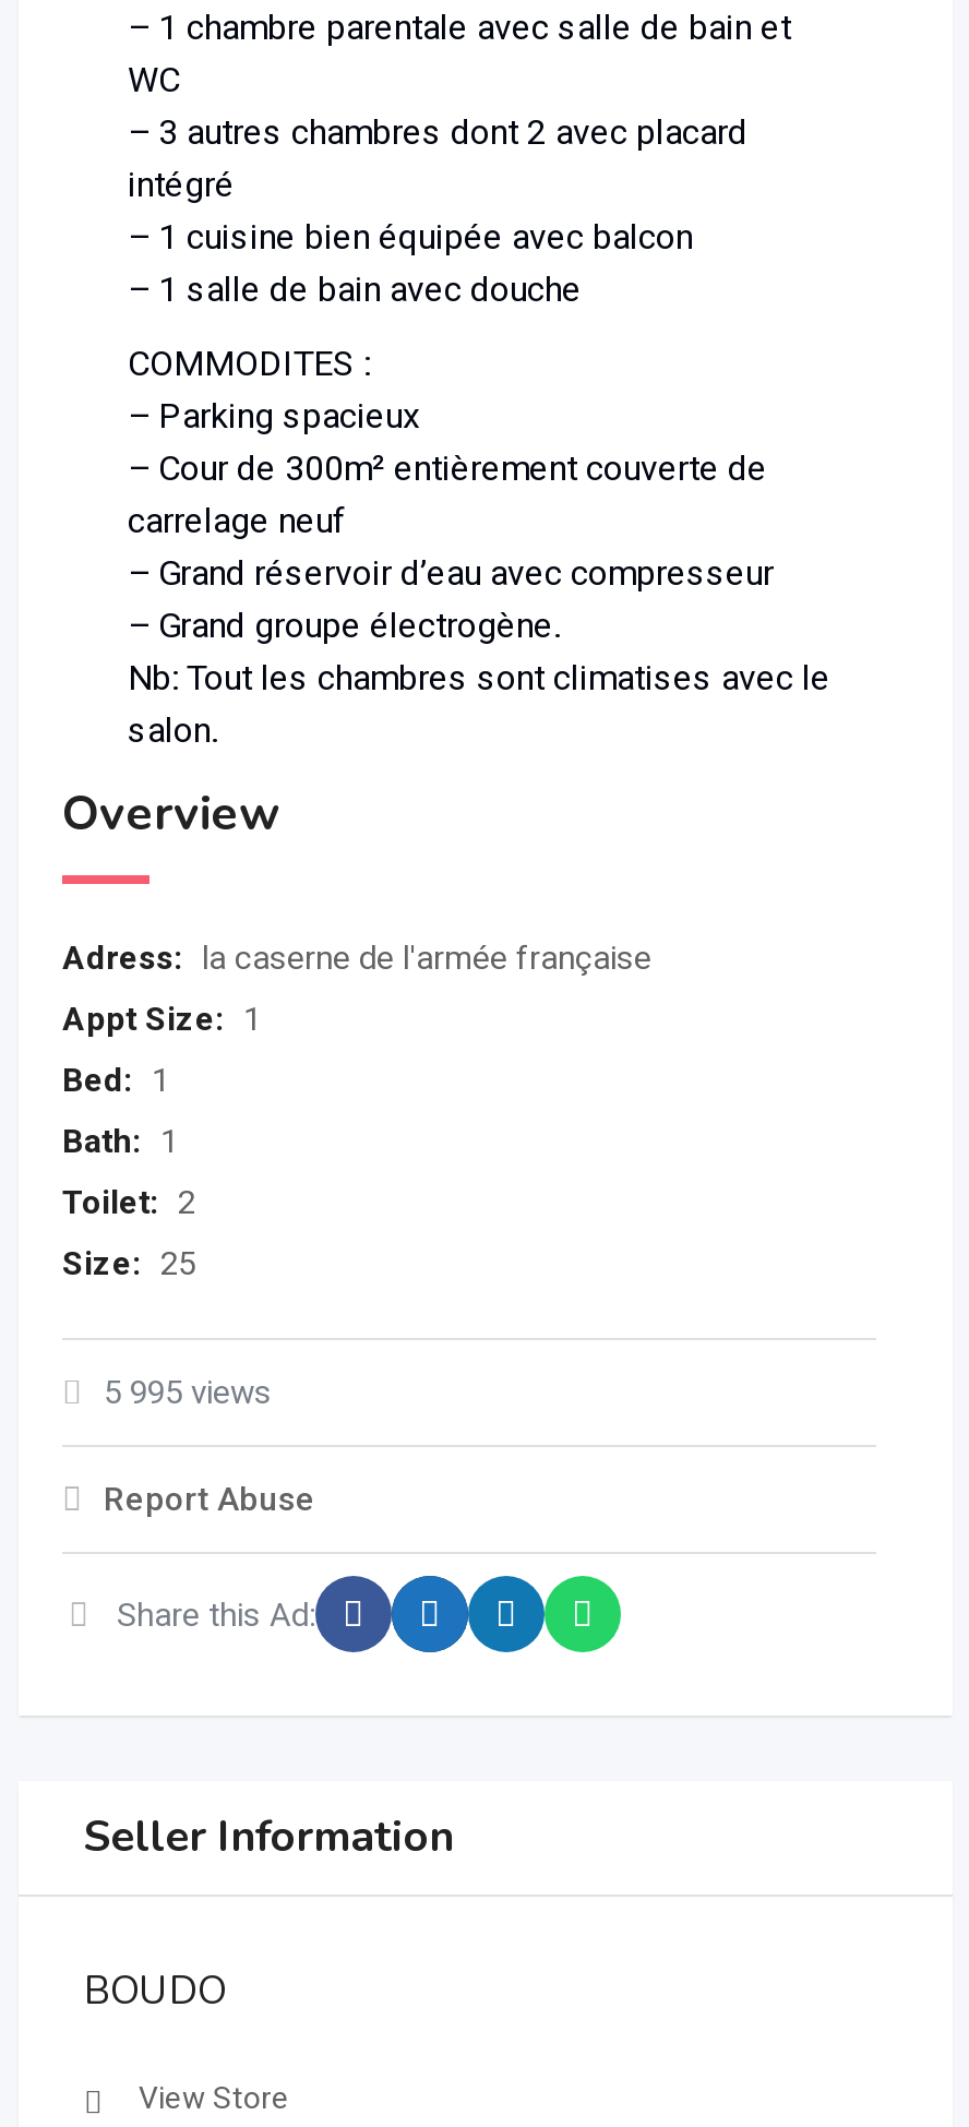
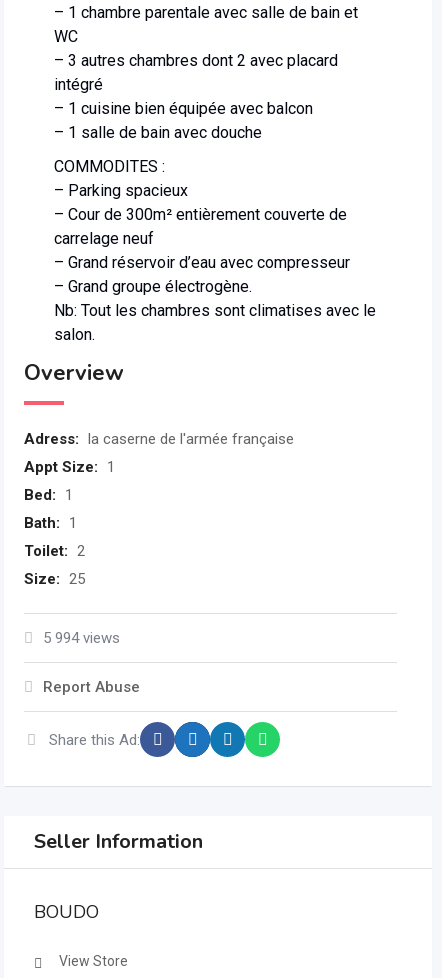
[104,1373,272,1412] 5 995 views -> [43,629,120,647] 5 994 views

